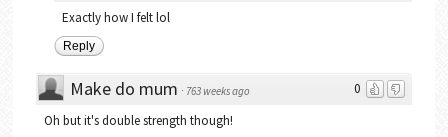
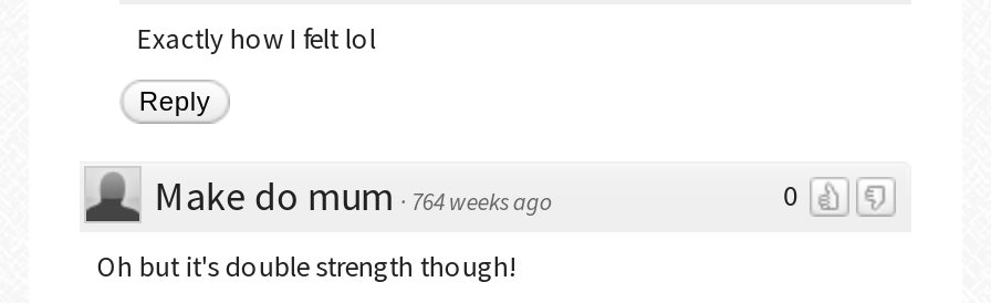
[70,77,250,100] Make do mum · 763 weeks ago -> [154,171,553,222] Make do mum · 764 weeks ago

